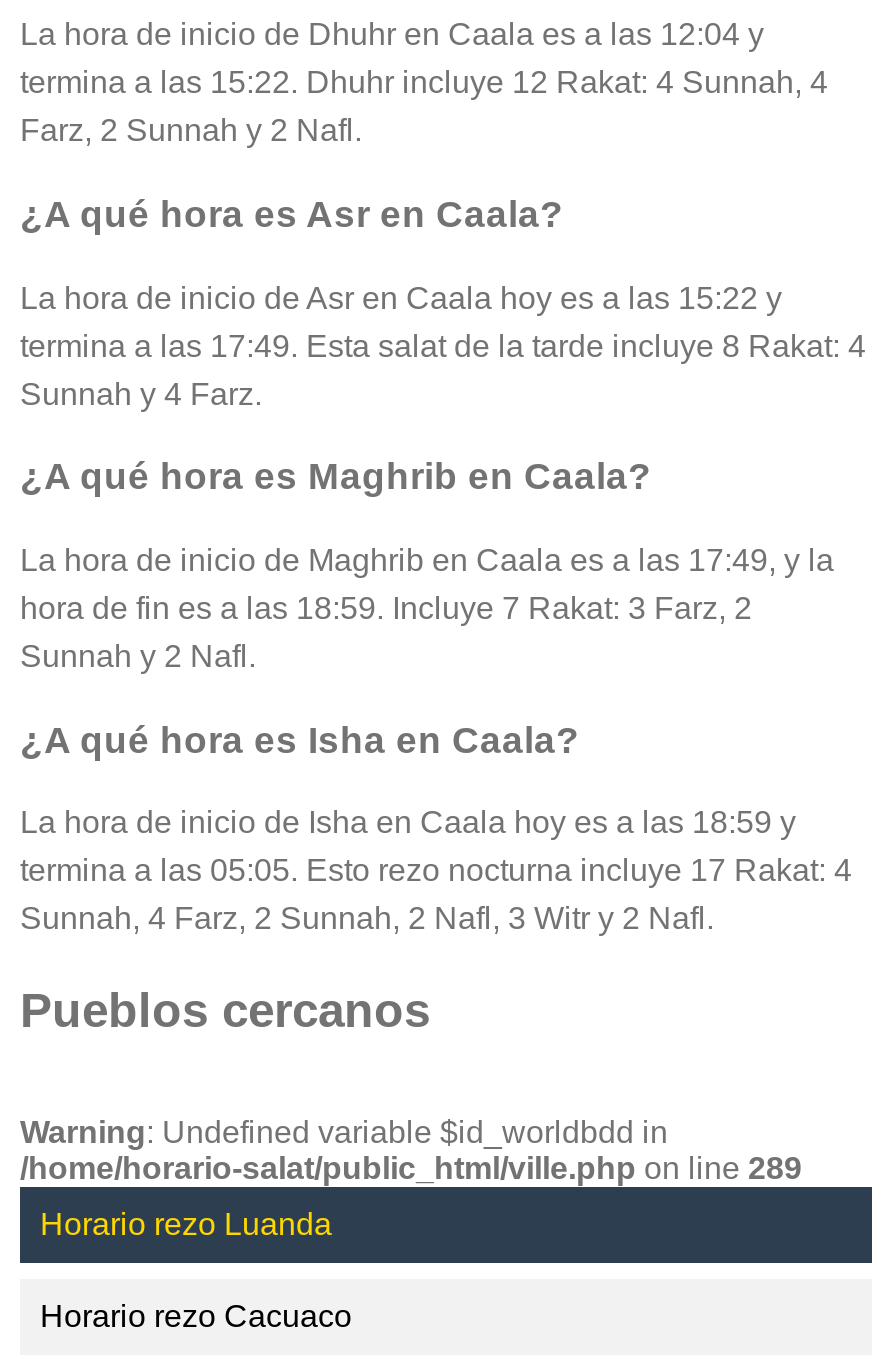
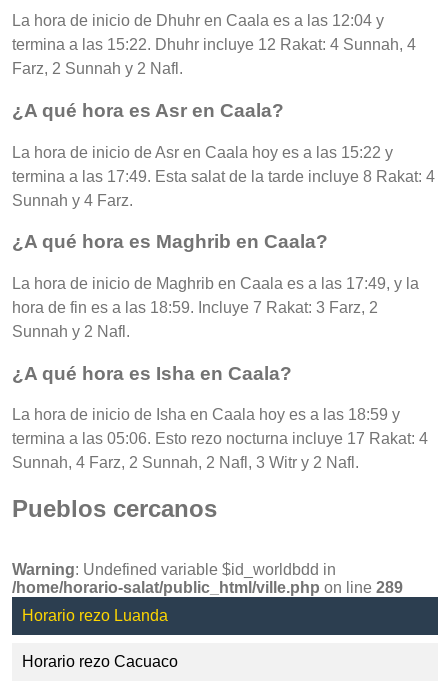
[20,854,852,888] termina a las 05:05. Esto rezo nocturna incluye 17 Rakat: 4 -> [12,430,428,447] termina a las 05:06. Esto rezo nocturna incluye 17 Rakat: 4

